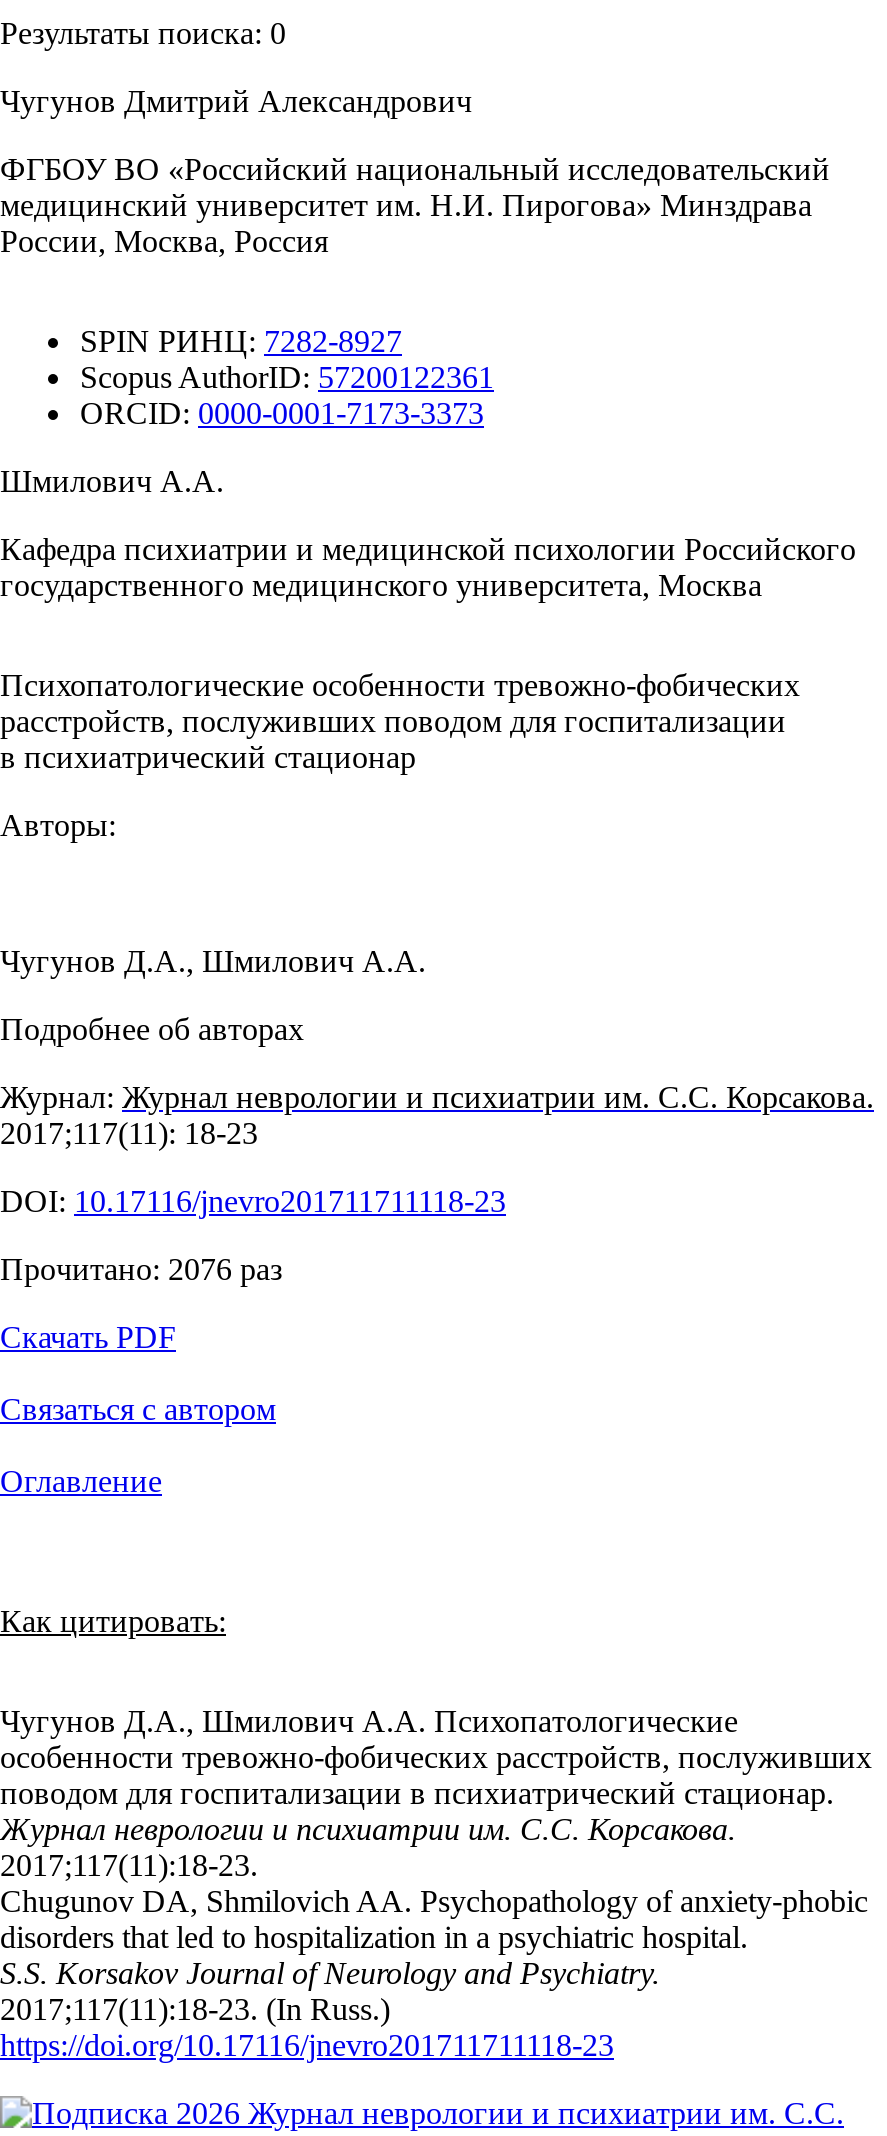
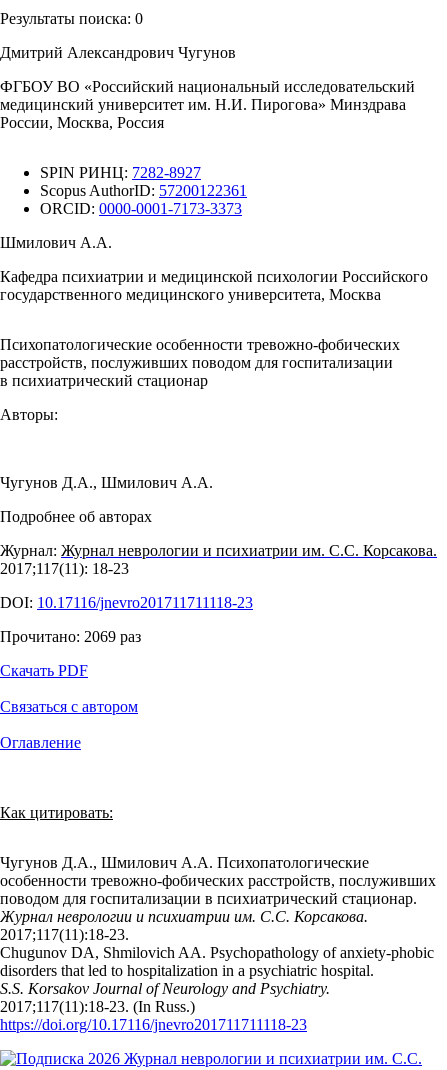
[0,84,472,118] Чугунов Дмитрий Александрович -> [0,44,236,61] Дмитрий Александрович Чугунов
[0,1252,282,1286] Прочитано: 2076 раз -> [0,628,141,645] Прочитано: 2069 раз

